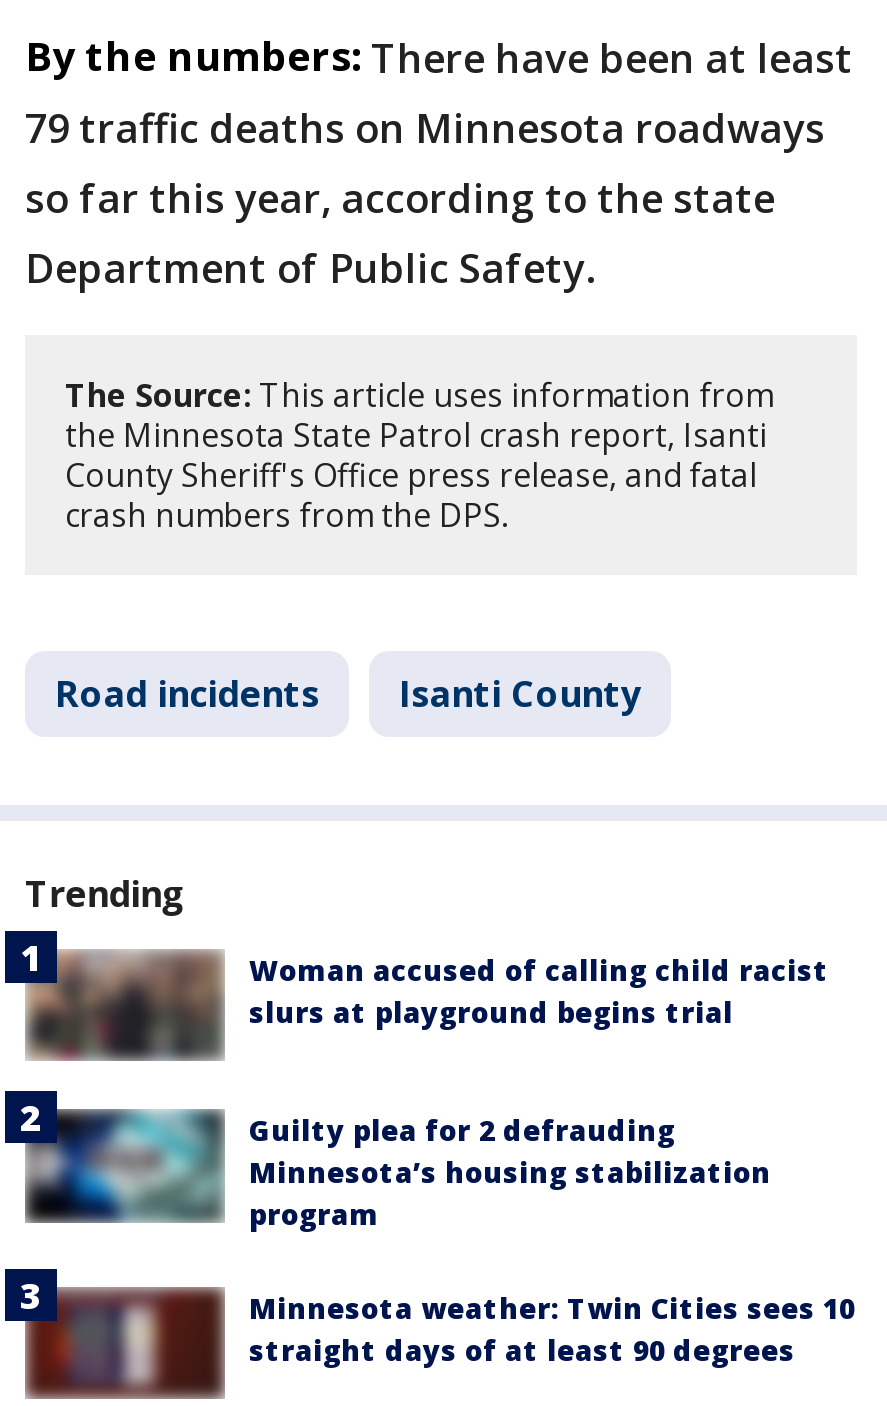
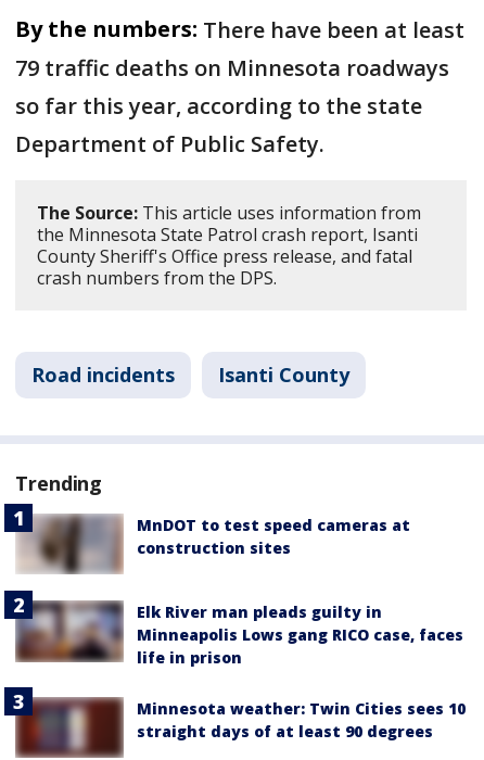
[25,949,829,1061] [image] | Woman accused of calling child racist | slurs at playground begins trial -> [16,515,410,573] [image] | MnDOT to test speed cameras at | construction sites
[23,1105,771,1233] [image] | Guilty plea for 2 defrauding | Minnesota’s housing stabilization | program -> [16,598,463,668] [image] | Elk River man pleads guilty in | Minneapolis Lows gang RICO case, faces | life in prison

